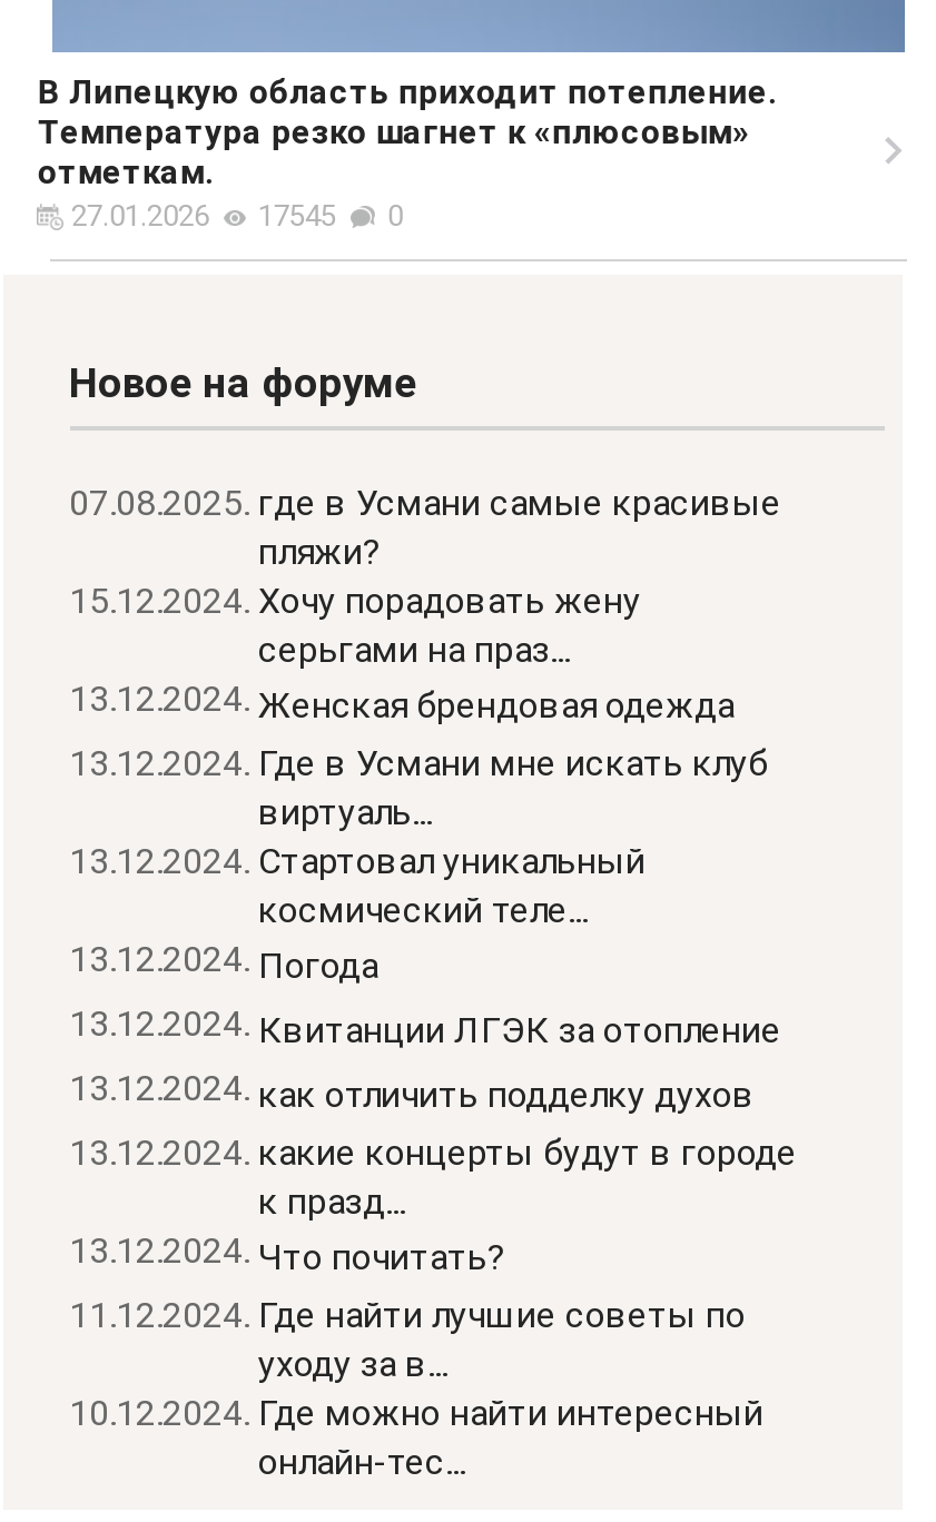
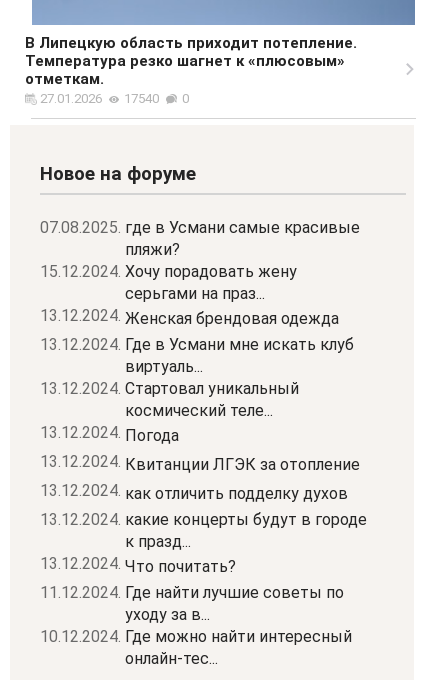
[71,199,403,232] 27.01.2026 17545 0 -> [40,91,189,106] 27.01.2026 17540 0

